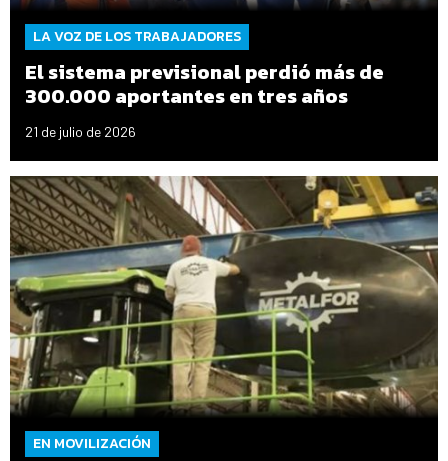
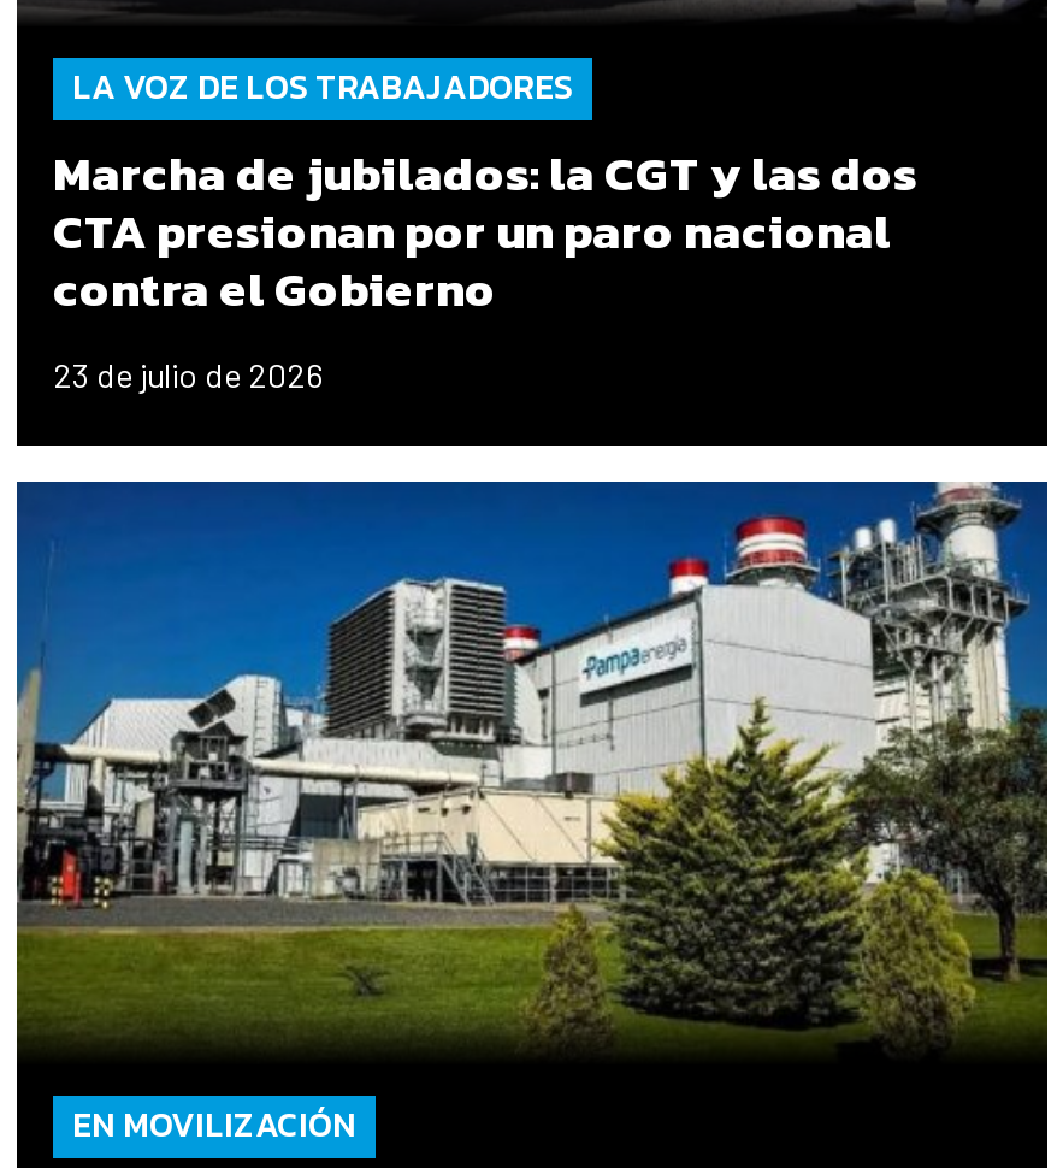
[25,57,384,140] El sistema previsional perdió más de | 300.000 aportantes en tres años | 21 de julio de 2026 -> [53,138,917,396] Marcha de jubilados: la CGT y las dos | CTA presionan por un paro nacional | contra el Gobierno | 23 de julio de 2026
[9,175,439,414] [image] -> [17,479,1050,1045] [image]

